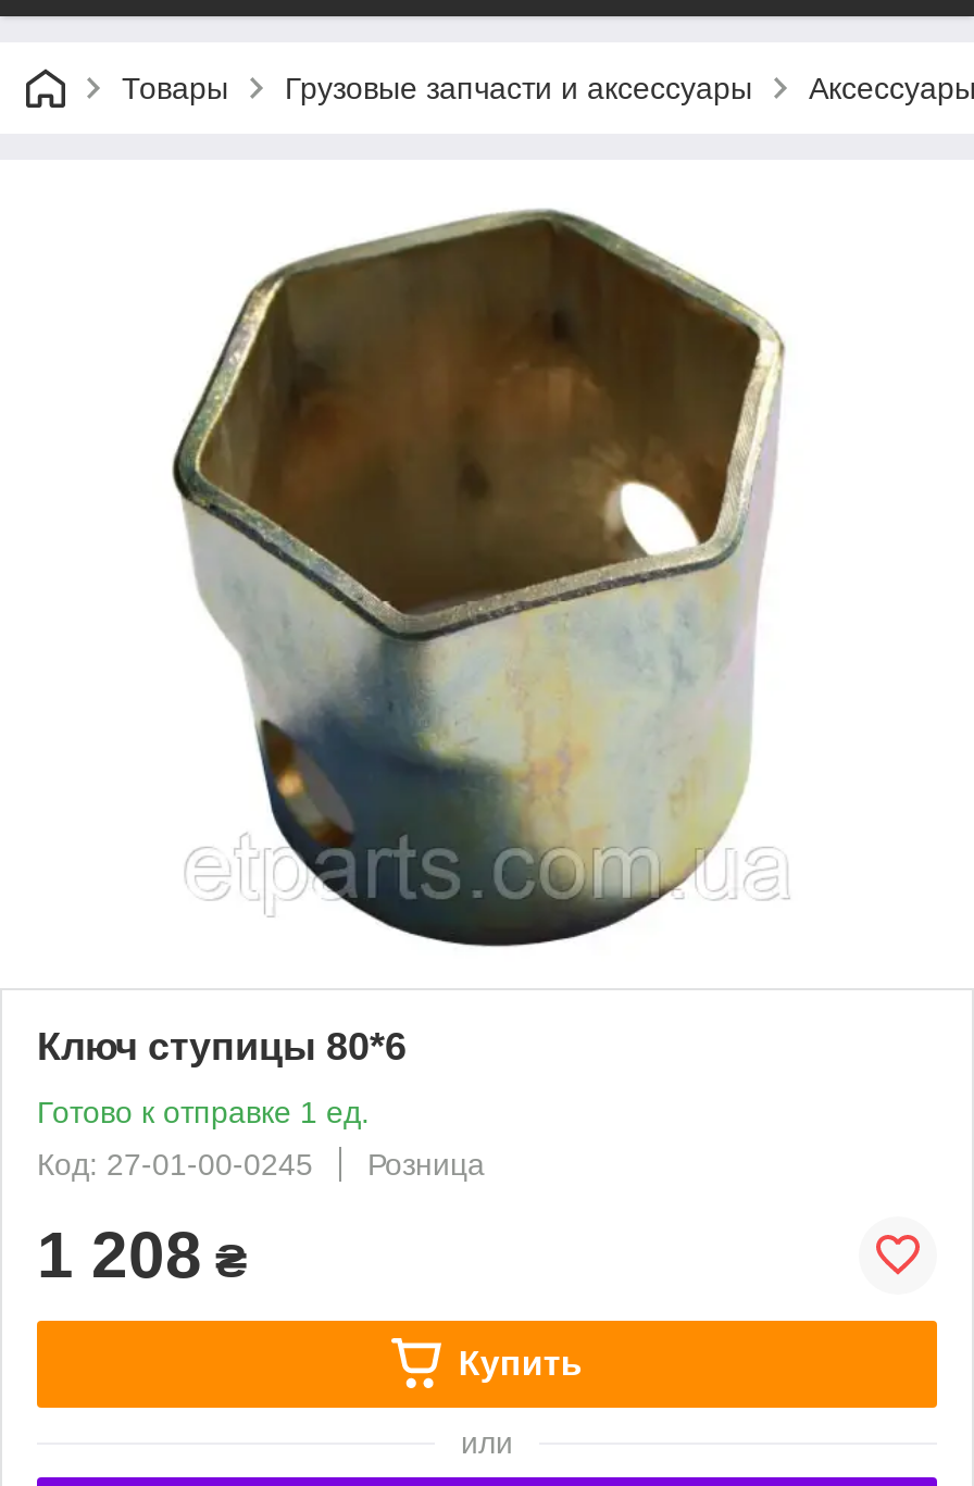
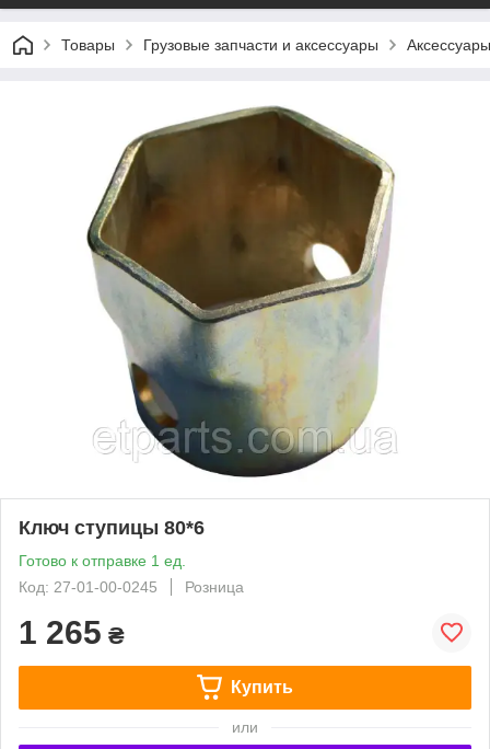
[37,1218,248,1290] 1 208 ₴ -> [19,614,125,650] 1 265 ₴

